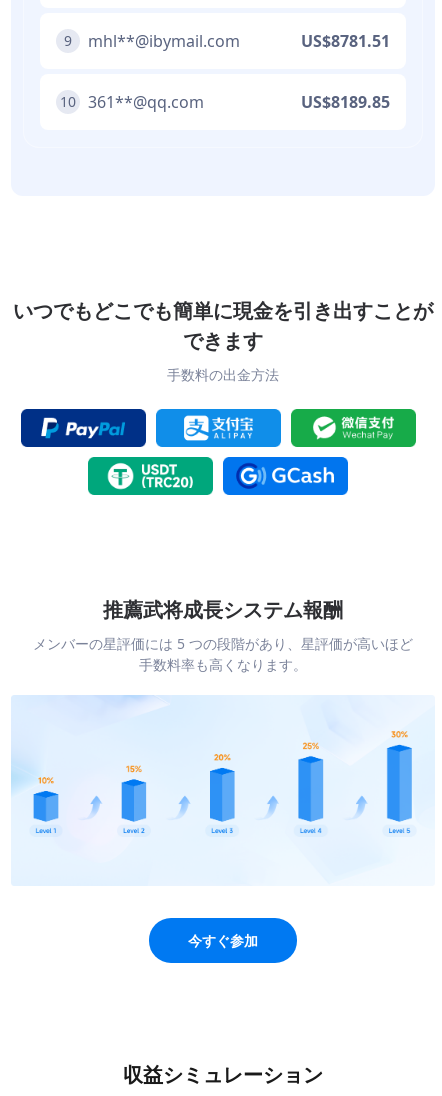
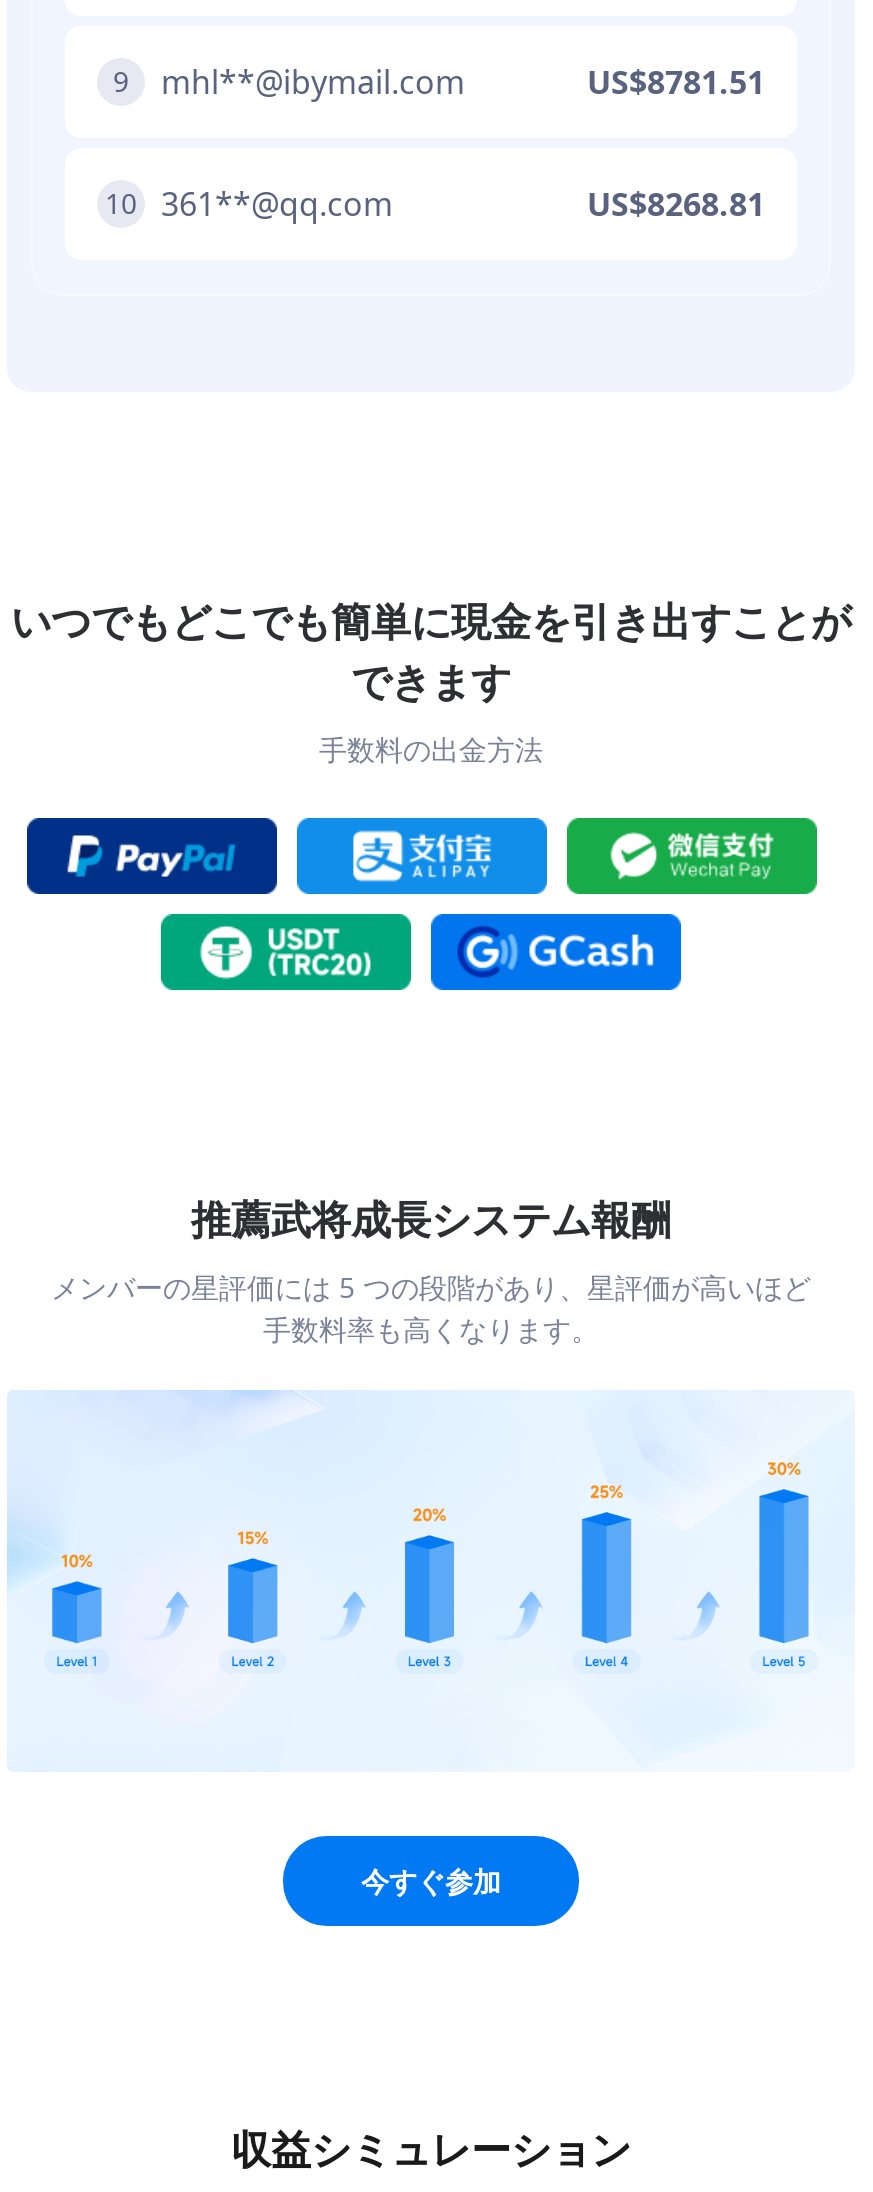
[301,91,390,113] US$8189.85 -> [587,182,765,226] US$8268.81

